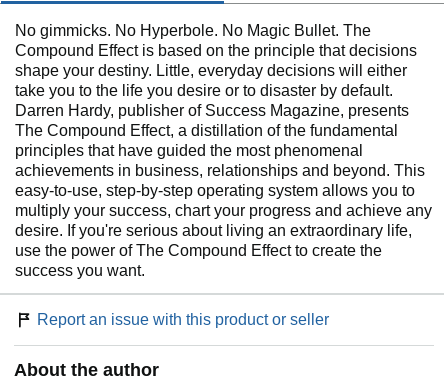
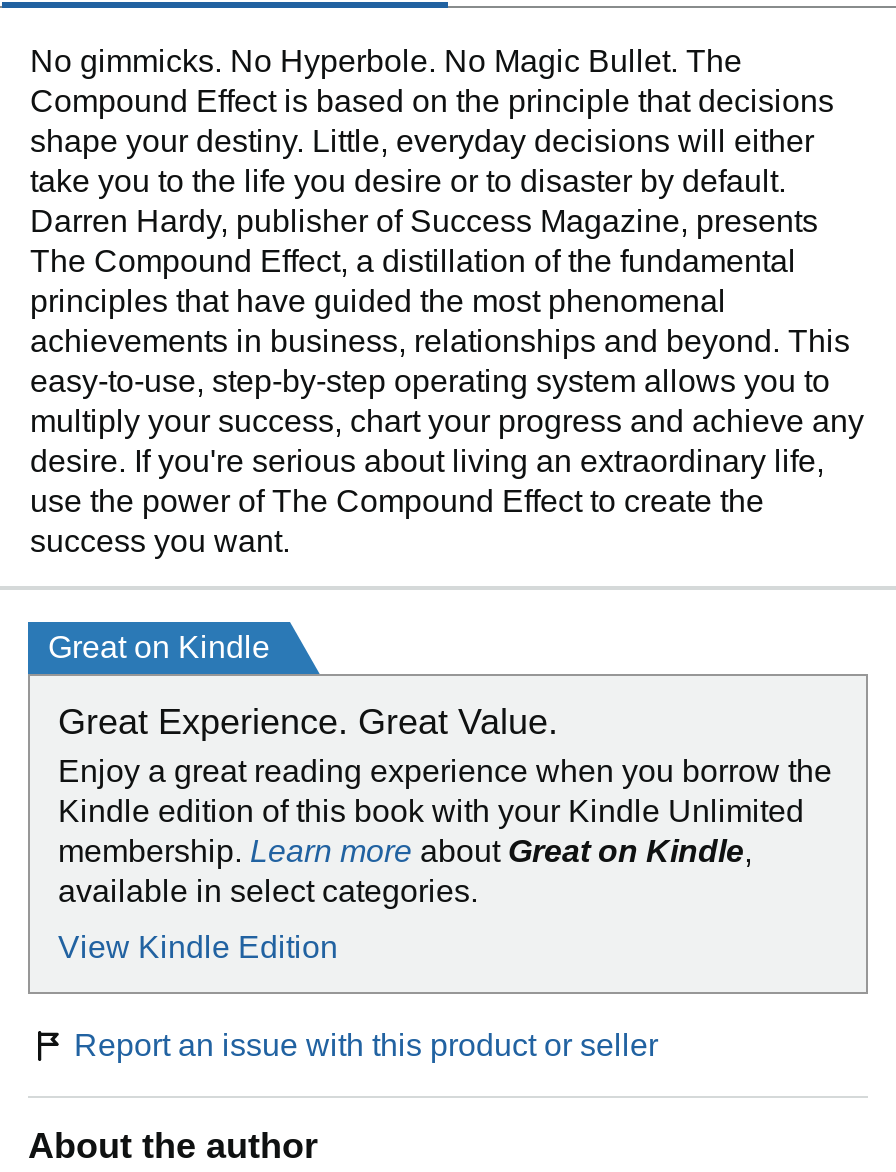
none -> [26,630,870,994] [image] | Great on Kindle | Great Experience. Great Value. | Enjoy a great reading experience when you borrow the | Kindle edition of this book with your Kindle Unlimited | membership. Learn more about Great on Kindle, | available in select categories. | View Kindle Edition

